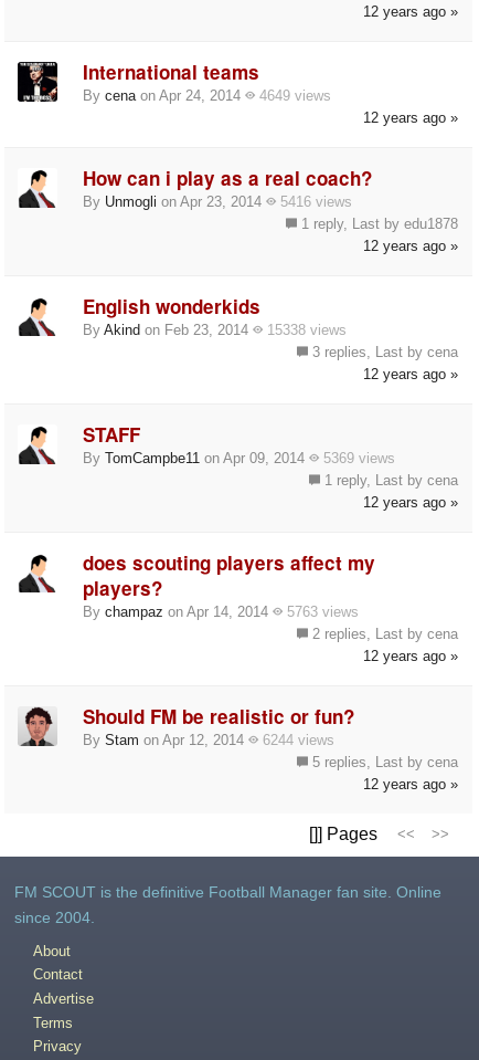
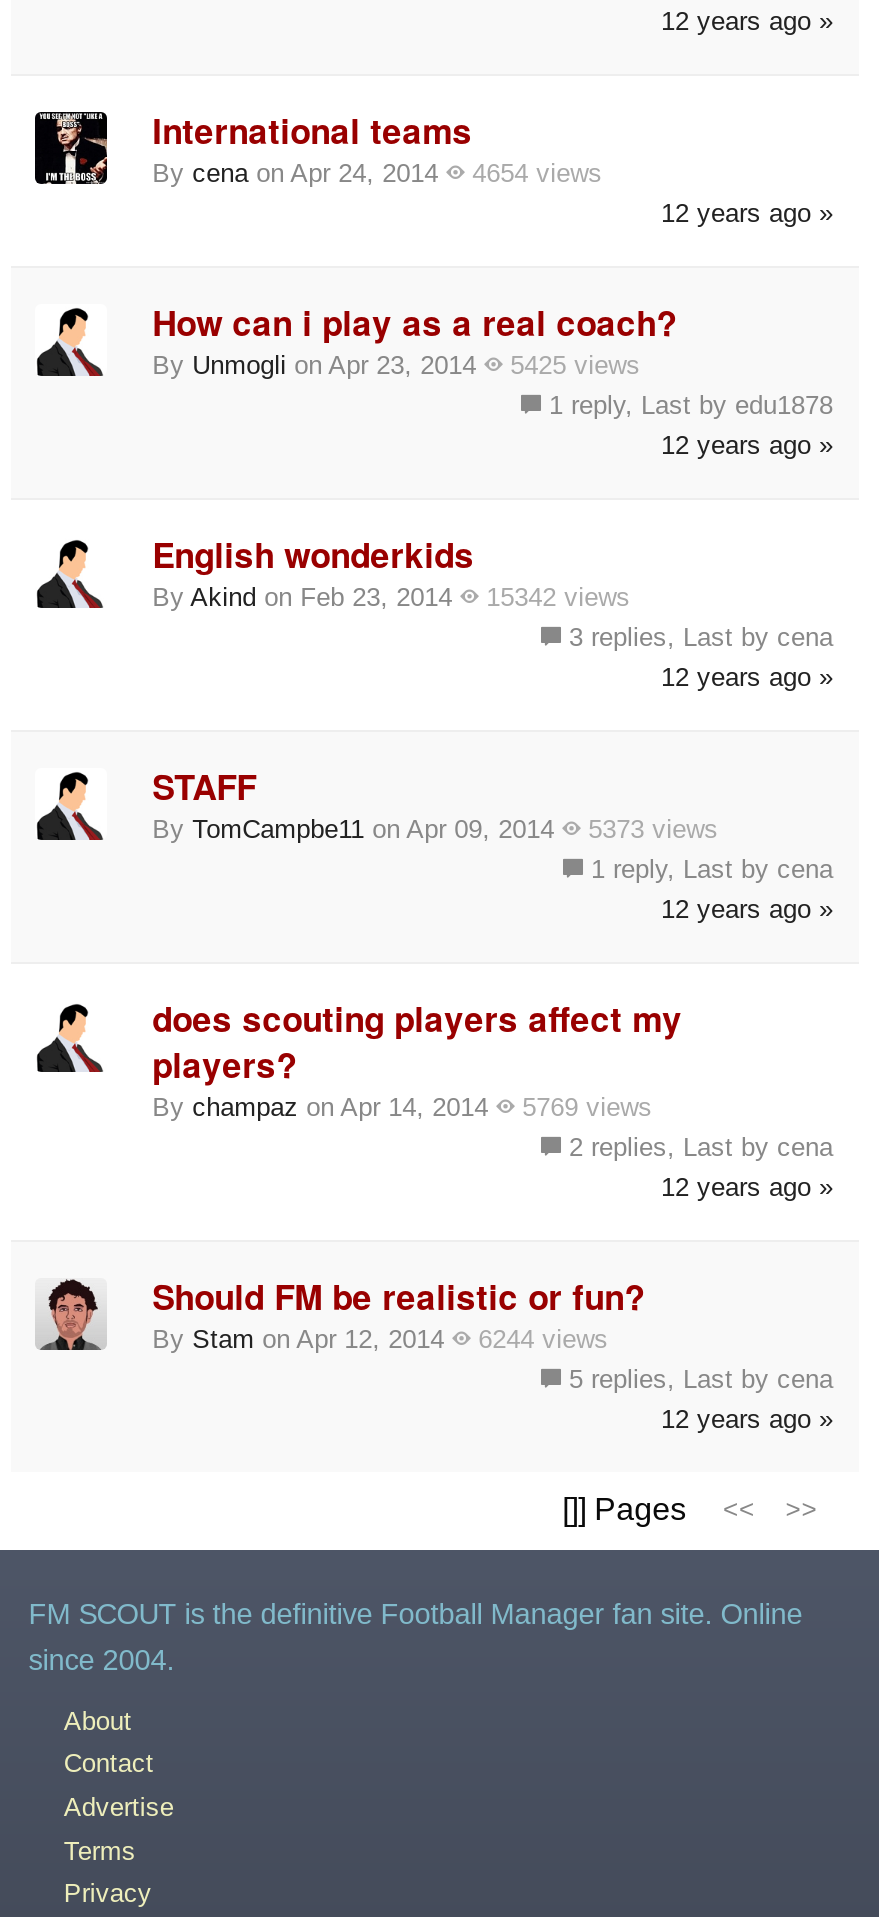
[82,87,331,103] By cena on Apr 24, 2014 4649 views -> [152,157,602,187] By cena on Apr 24, 2014 4654 views
[82,193,352,210] By Unmogli on Apr 23, 2014 5416 views -> [152,349,640,379] By Unmogli on Apr 23, 2014 5425 views
[82,321,346,338] By Akind on Feb 23, 2014 15338 views -> [152,581,630,611] By Akind on Feb 23, 2014 15342 views
[82,449,395,466] By TomCampbe11 on Apr 09, 2014 5369 views -> [152,813,718,843] By TomCampbe11 on Apr 09, 2014 5373 views
[82,603,358,620] By champaz on Apr 14, 2014 5763 views -> [152,1091,652,1121] By champaz on Apr 14, 2014 5769 views

